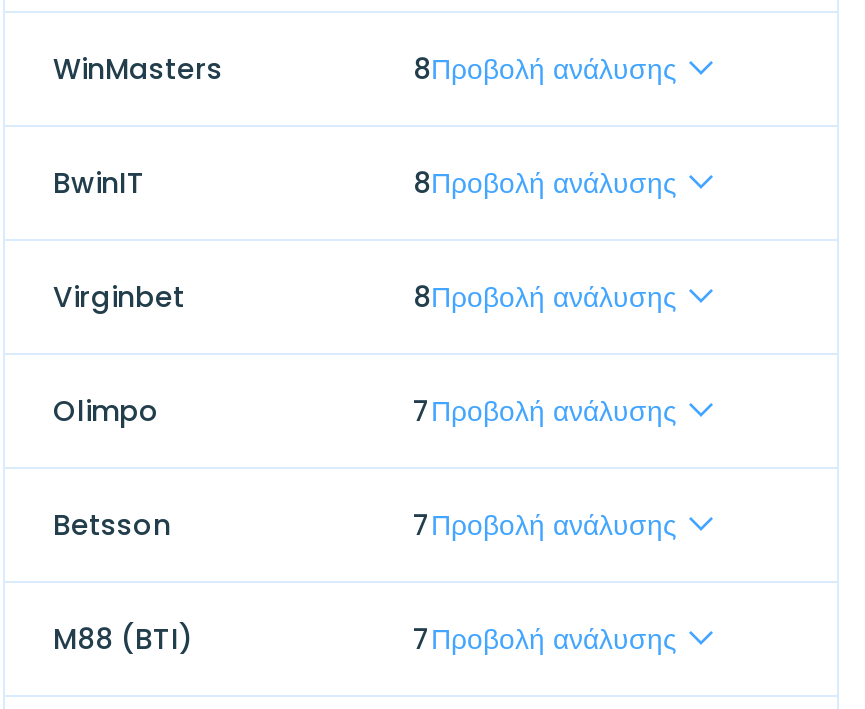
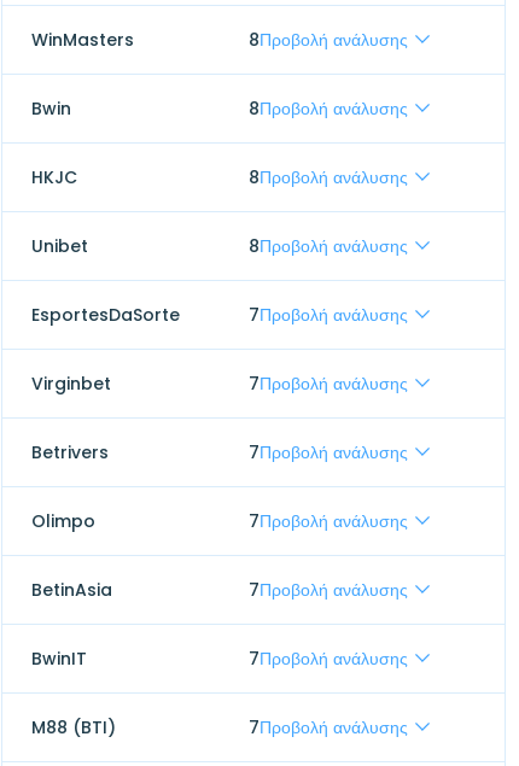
[53,162,145,202] BwinIT -> [31,96,71,120] Bwin
[53,276,185,316] Virginbet -> [31,165,77,189] HKJC
none -> [31,234,408,464] Unibet | 8Προβολή ανάλυσης | EsportesDaSorte | 7Προβολή ανάλυσης | Virginbet | 7Προβολή ανάλυσης | Betrivers | 7Προβολή ανάλυσης
[53,504,171,544] Betsson -> [31,577,408,670] BetinAsia | 7Προβολή ανάλυσης | BwinIT

